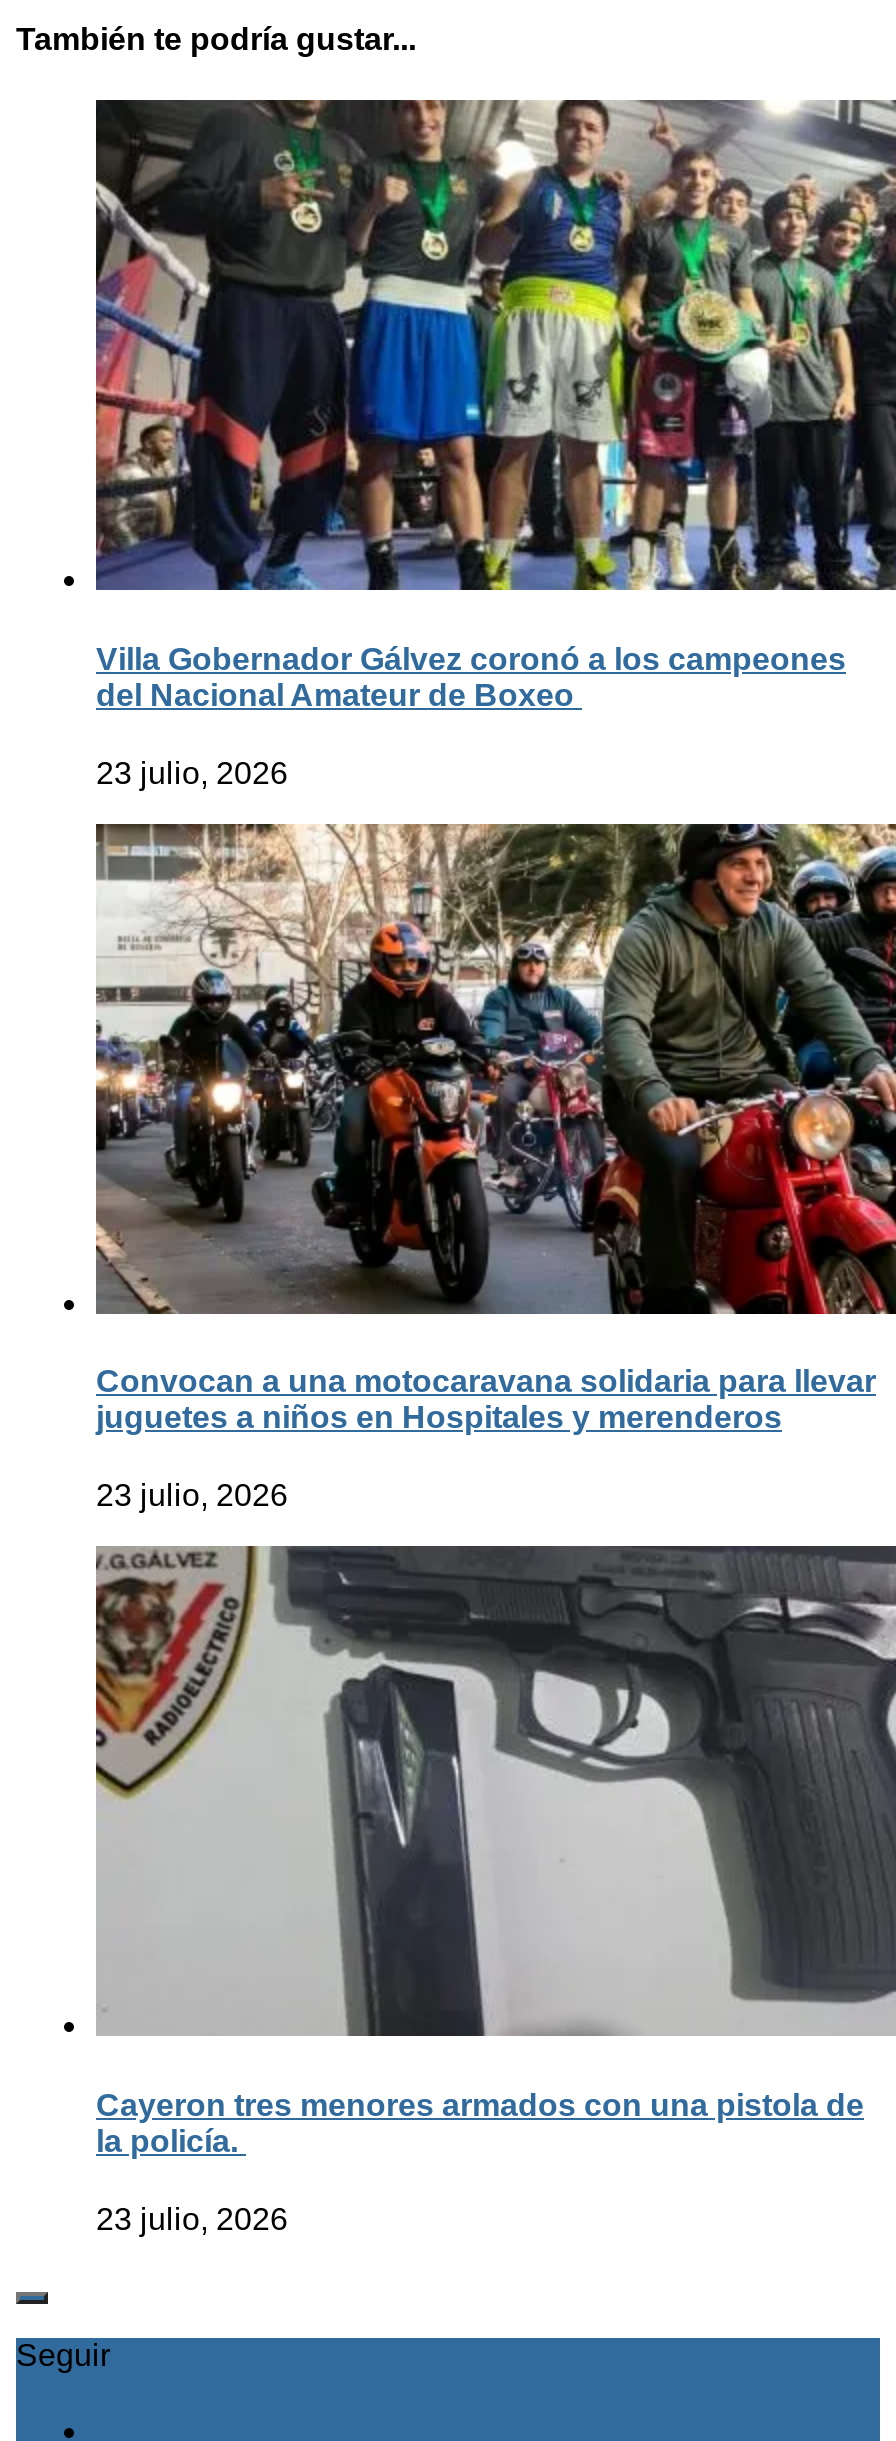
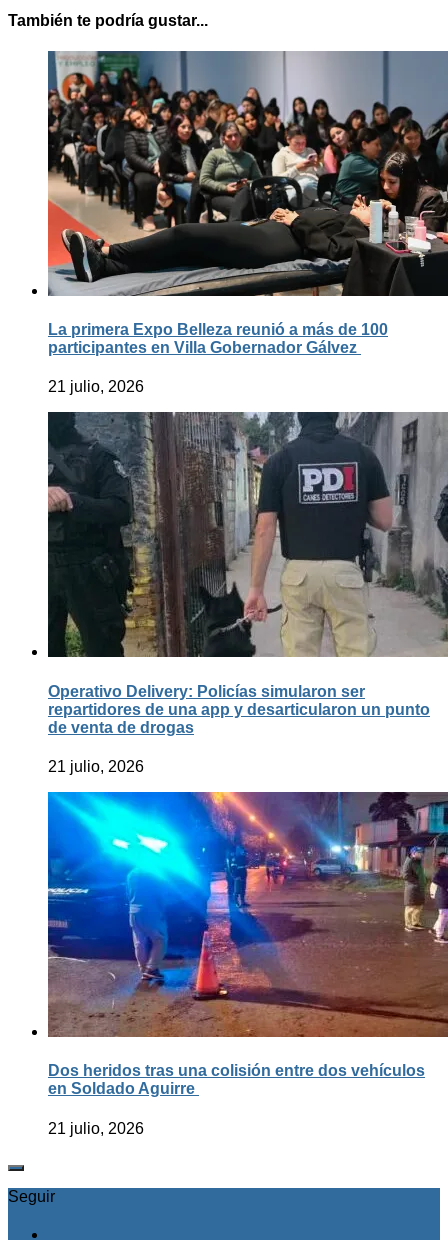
[94,99,890,711] [image] | Villa Gobernador Gálvez coronó a los campeones | del Nacional Amateur de Boxeo -> [47,50,445,356] [image] | La primera Expo Belleza reunió a más de 100 | participantes en Villa Gobernador Gálvez
[96,756,288,790] 23 julio, 2026 -> [48,378,144,395] 21 julio, 2026
[94,823,890,1434] [image] | Convocan a una motocaravana solidaria para llevar | juguetes a niños en Hospitales y merenderos -> [47,411,445,736] [image] | Operativo Delivery: Policías simularon ser | repartidores de una app y desarticularon un punto | de venta de drogas
[96,1479,288,1513] 23 julio, 2026 -> [48,758,144,775] 21 julio, 2026
[94,1543,890,2158] [image] | Cayeron tres menores armados con una pistola de | la policía. -> [47,791,445,1097] [image] | Dos heridos tras una colisión entre dos vehículos | en Soldado Aguirre
[96,2202,288,2236] 23 julio, 2026 -> [48,1119,144,1136] 21 julio, 2026

